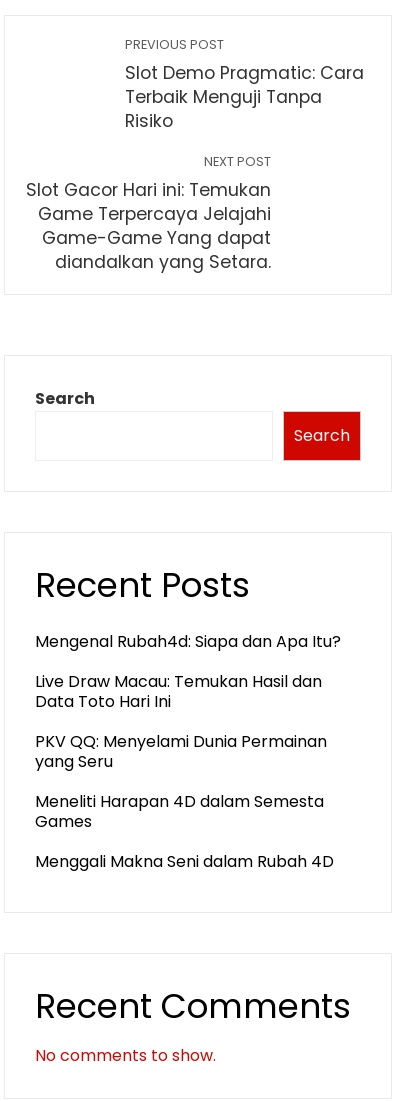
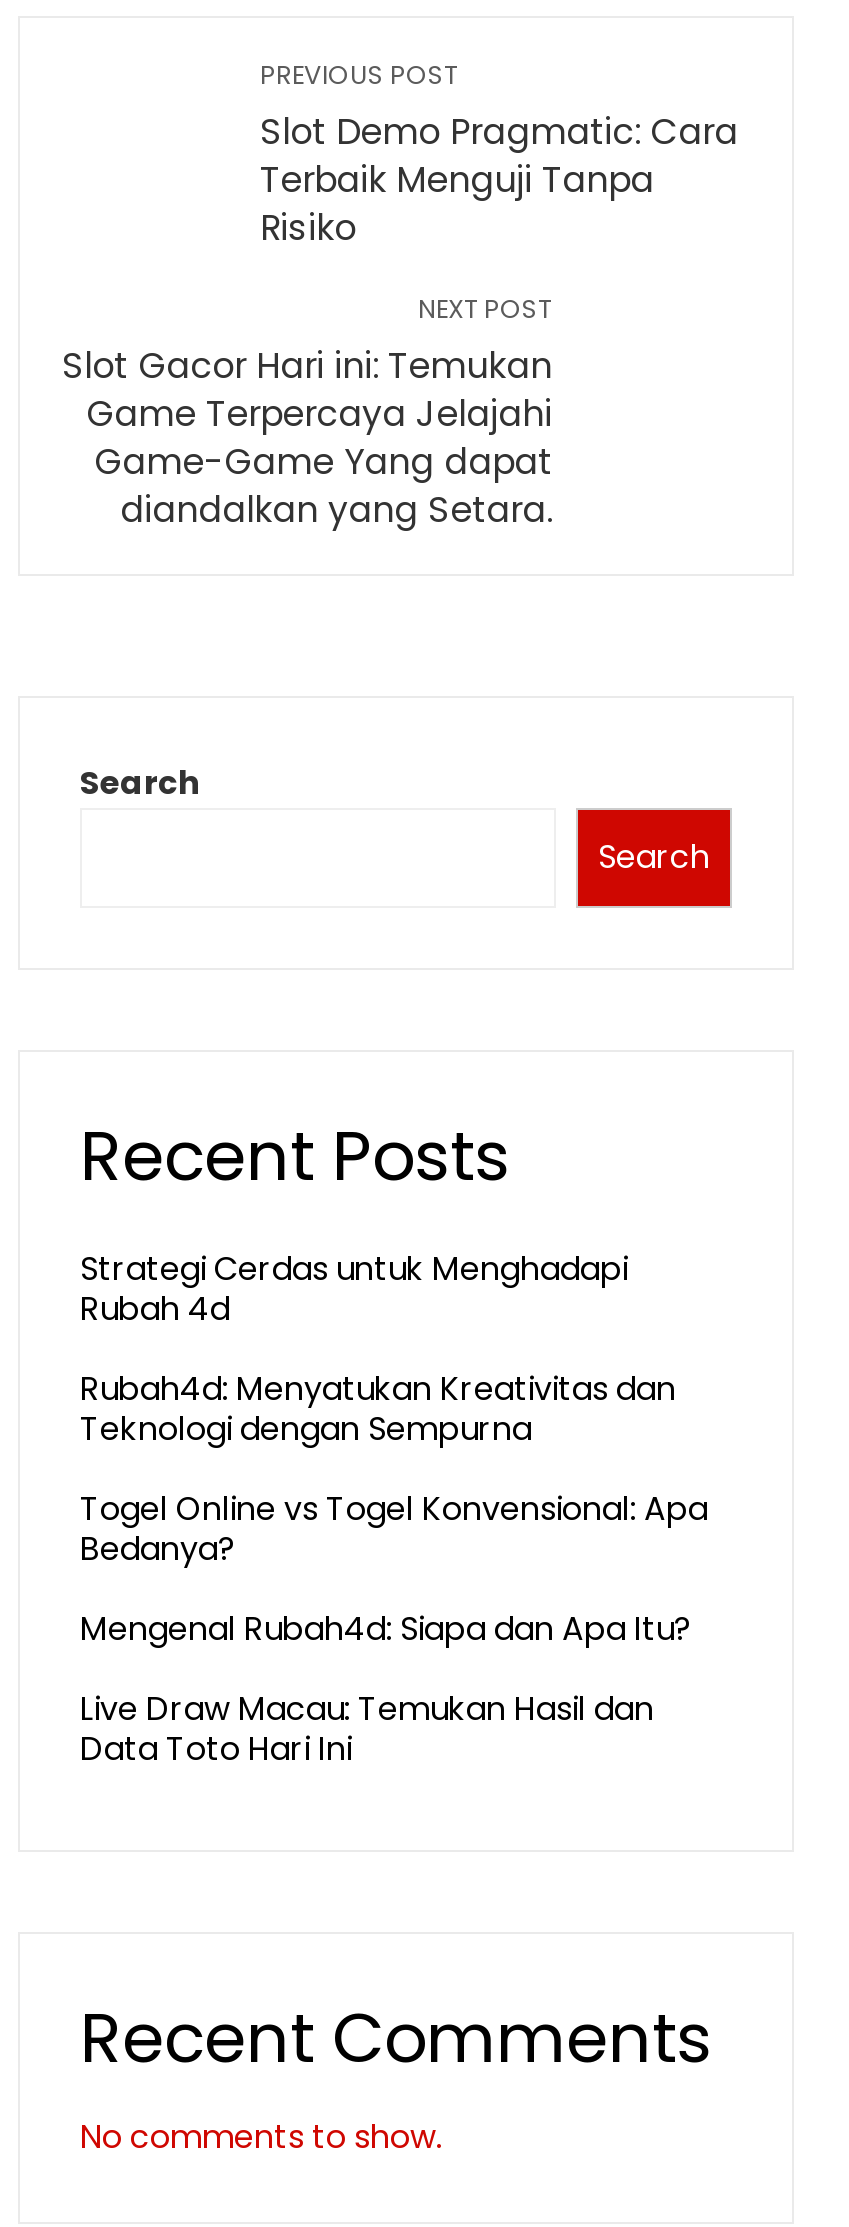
none -> [80,1246,708,1572] Strategi Cerdas untuk Menghadapi | Rubah 4d | Rubah4d: Menyatukan Kreativitas dan | Teknologi dengan Sempurna | Togel Online vs Togel Konvensional: Apa | Bedanya?
moved [35,630,341,713] -> [80,1606,692,1772]: Mengenal Rubah4d: Siapa dan Apa Itu? | Live Draw Macau: Temukan Hasil dan | Data Toto Hari Ini
[35,730,334,873] PKV QQ: Menyelami Dunia Permainan | yang Seru | Meneliti Harapan 4D dalam Semesta | Games | Menggali Makna Seni dalam Rubah 4D -> none

